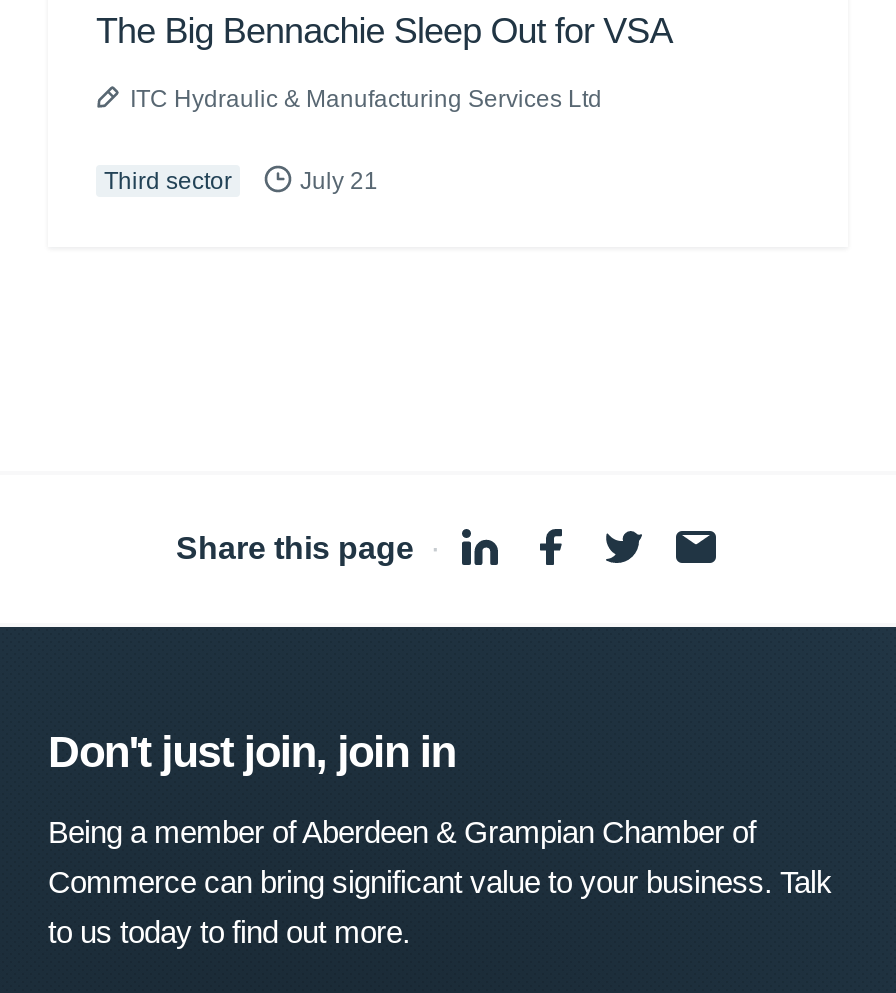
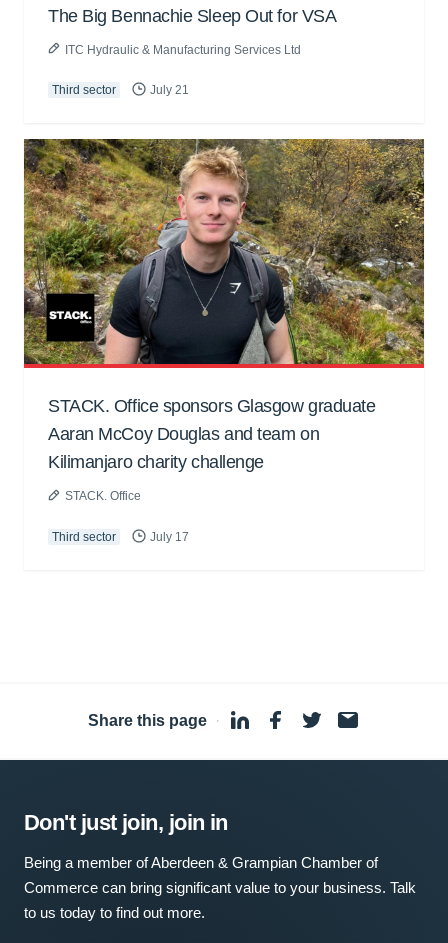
none -> [23,138,425,544] [image] | STACK. Office sponsors Glasgow graduate | Aaran McCoy Douglas and team on | Kilimanjaro charity challenge | STACK. Office | Third sector | July 17

